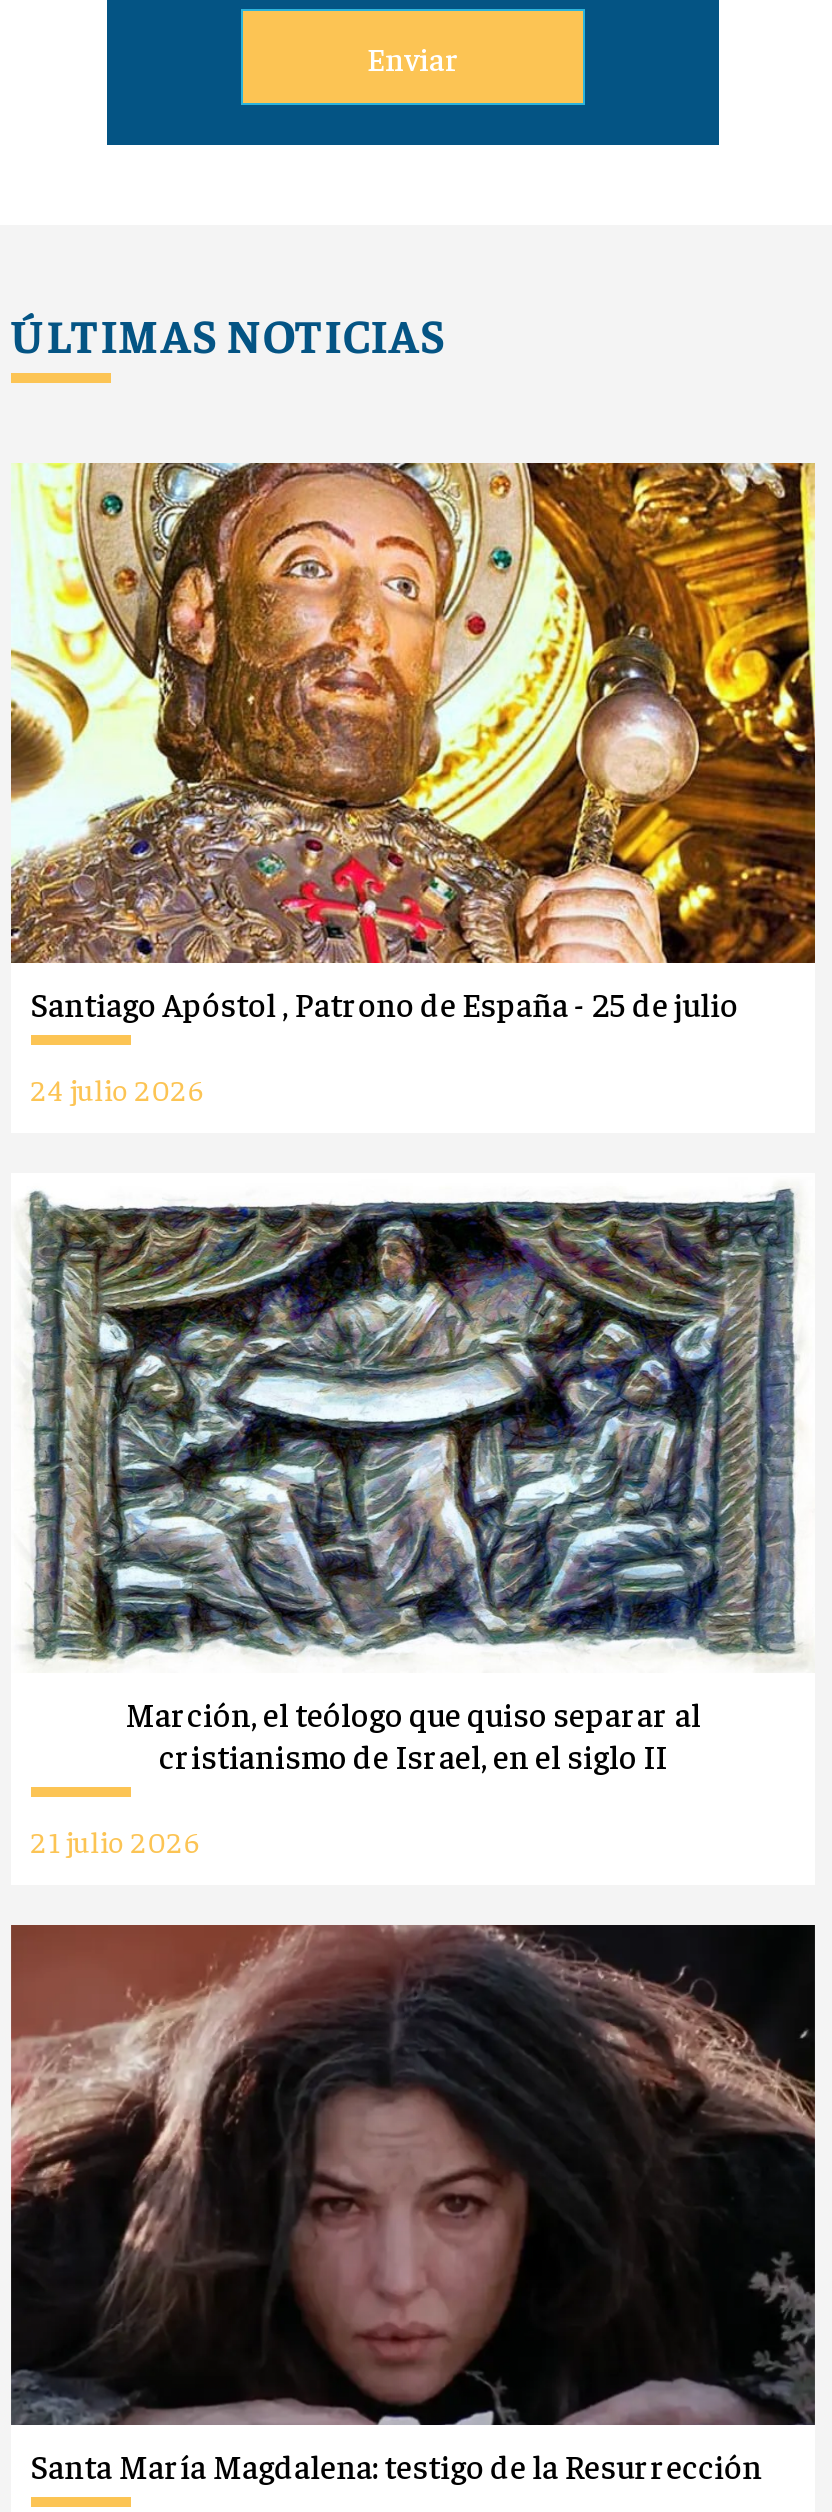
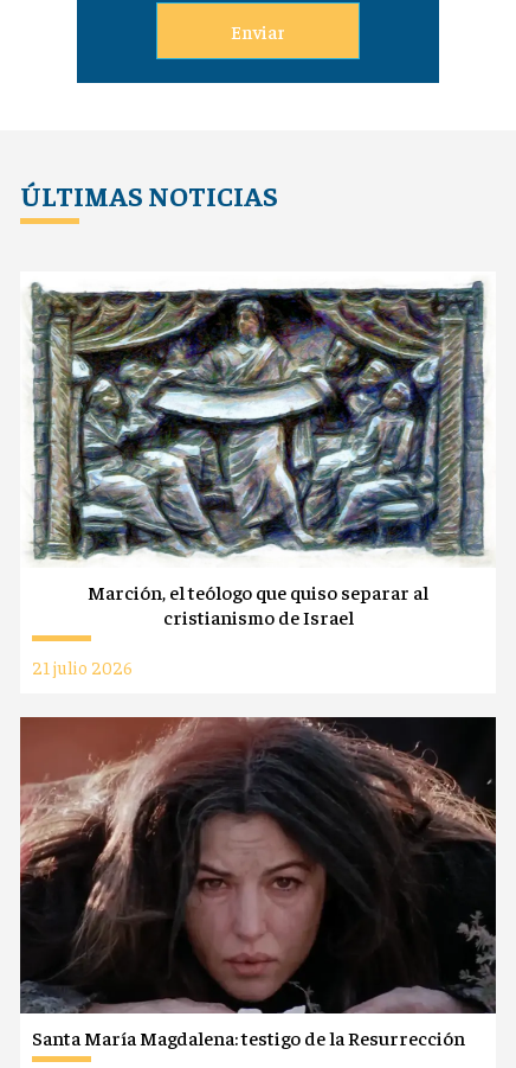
[9,461,817,1108] [image] | Santiago Apóstol , Patrono de España - 25 de julio | 24 julio 2026 -> none
[159,1736,667,1778] cristianismo de Israel, en el siglo II -> [163,605,353,630] cristianismo de Israel

